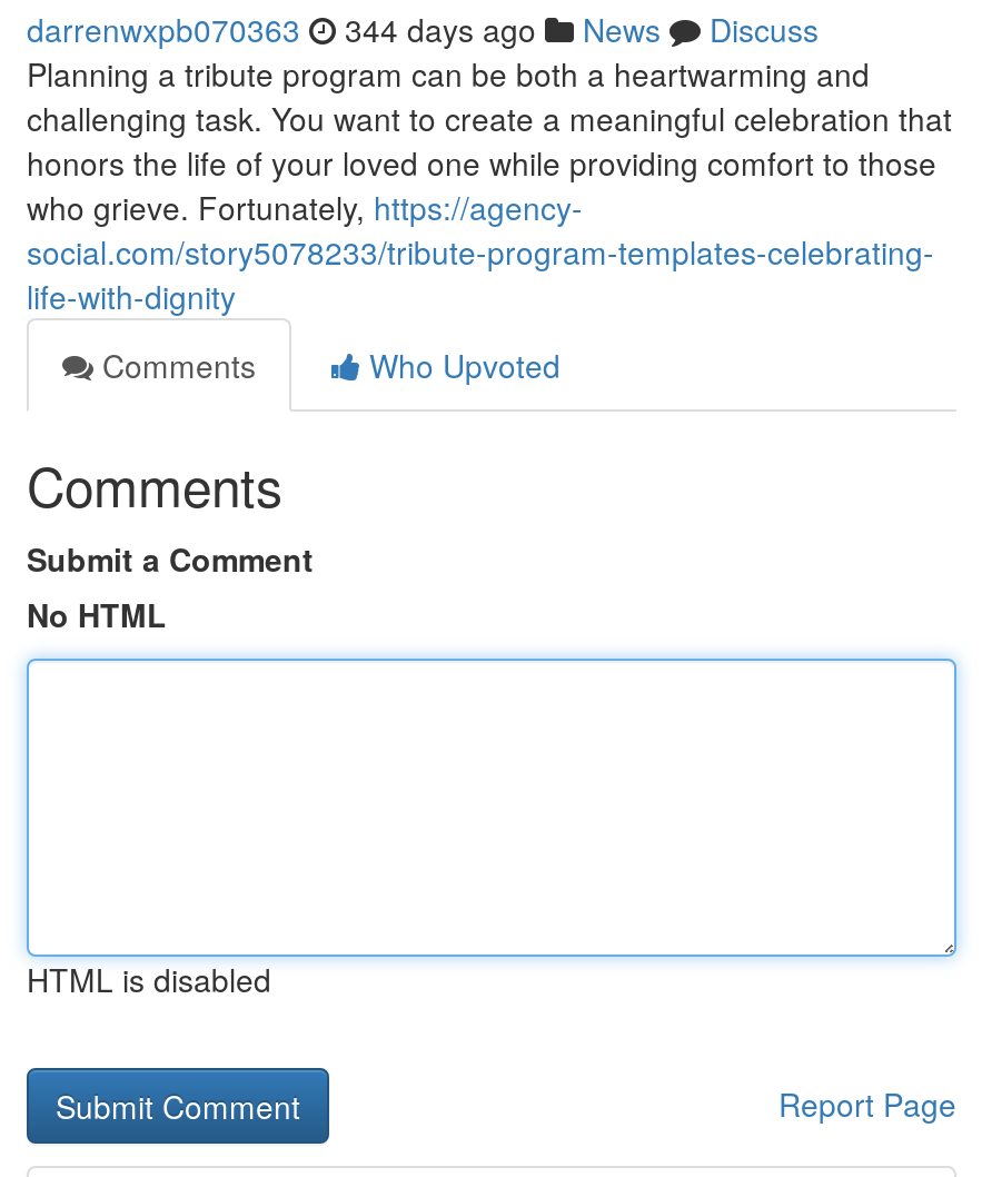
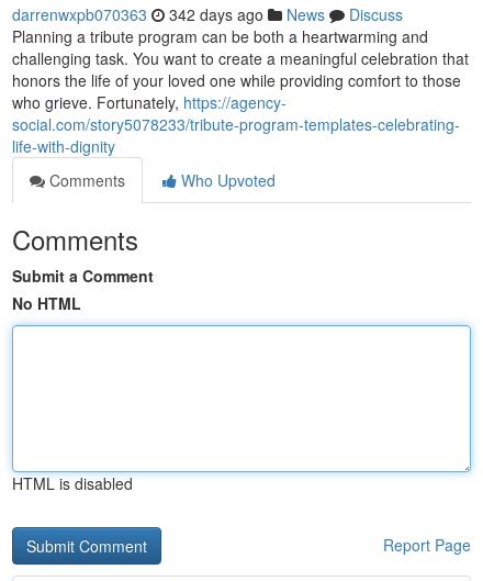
[27,7,819,51] darrenwxpb070363 344 days ago News Discuss -> [12,3,403,25] darrenwxpb070363 342 days ago News Discuss

